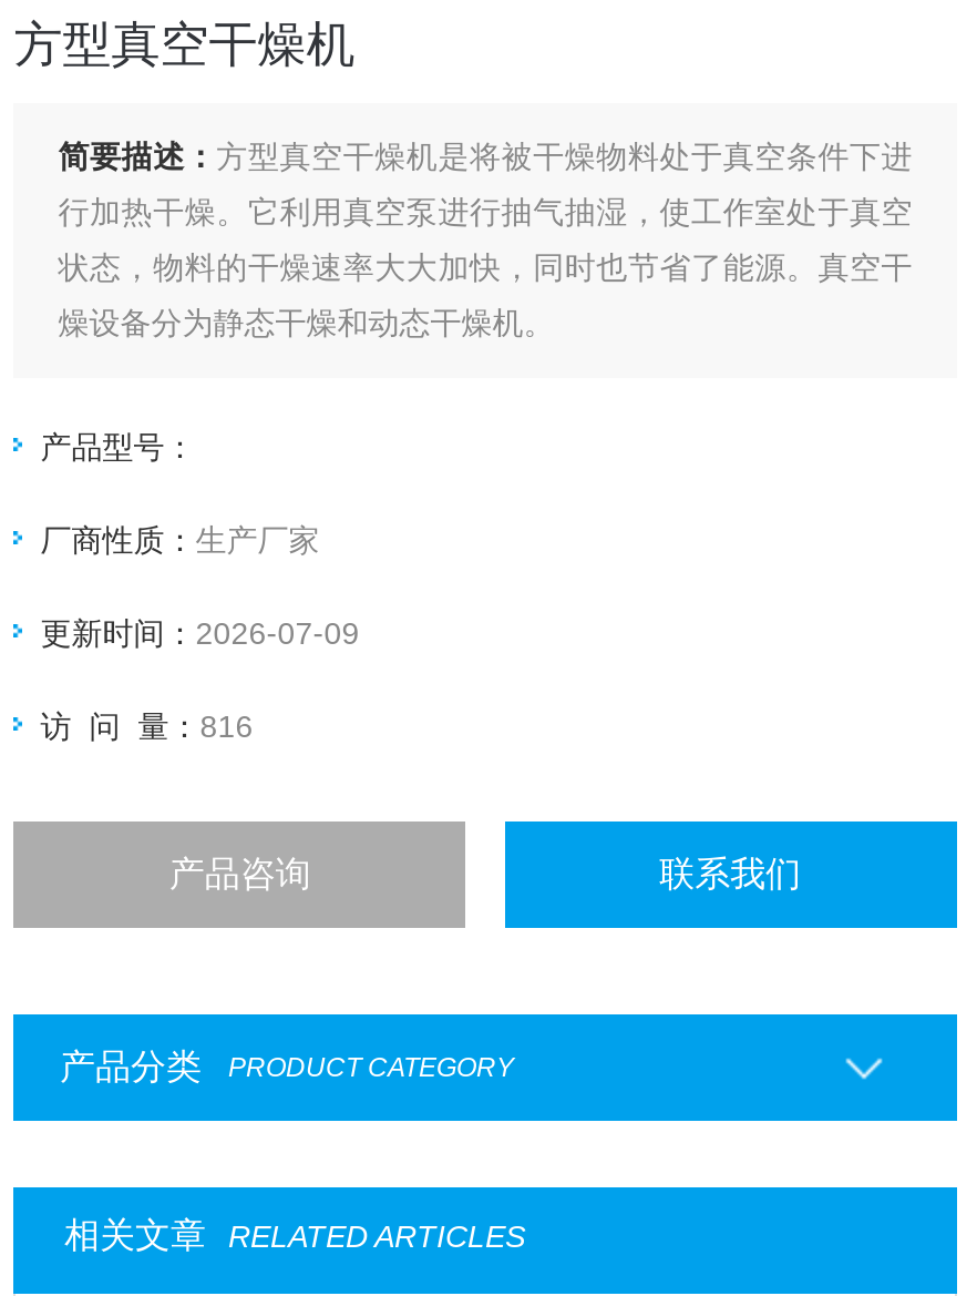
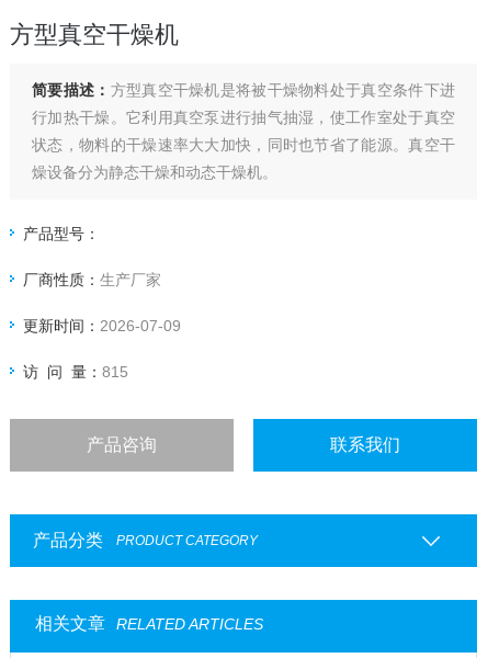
[40,709,253,744] 访 问 量：816 -> [23,363,129,381] 访 问 量：815

